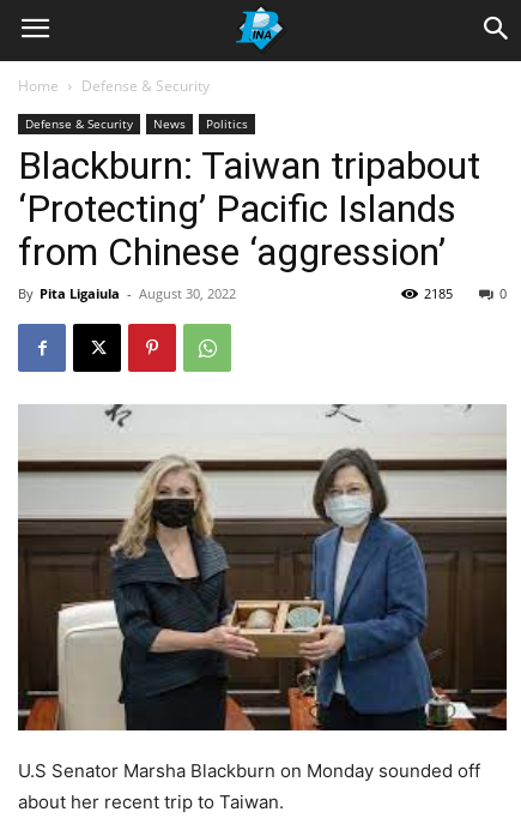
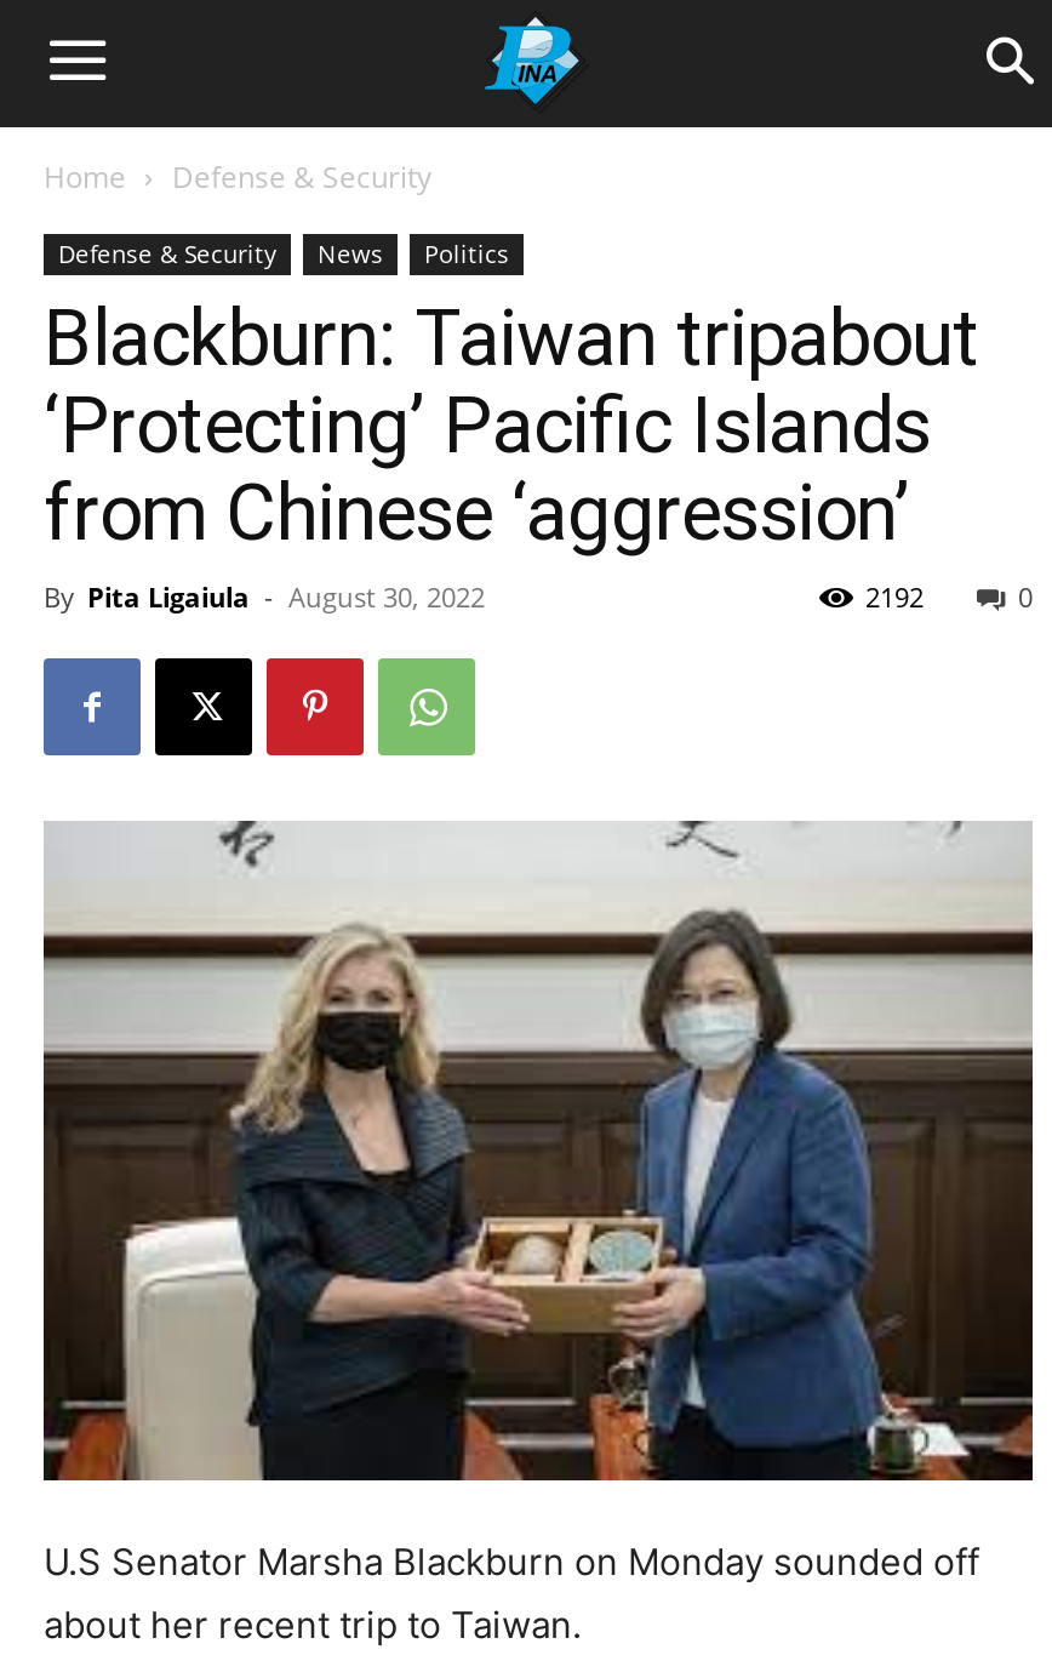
[424,284,453,302] 2185 -> [865,578,924,615] 2192

